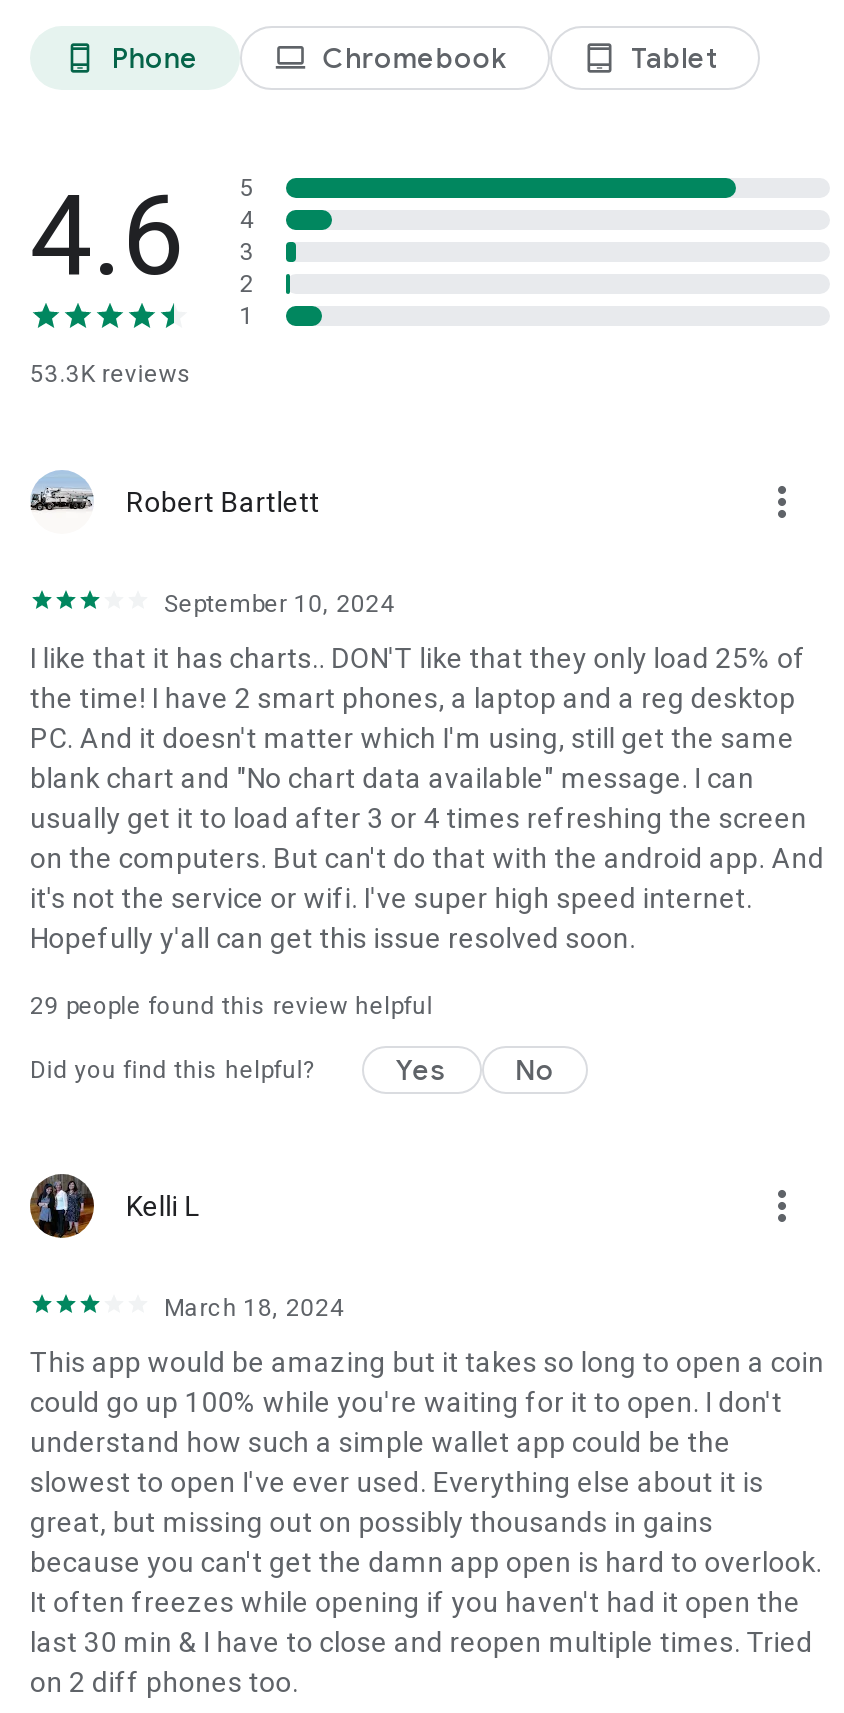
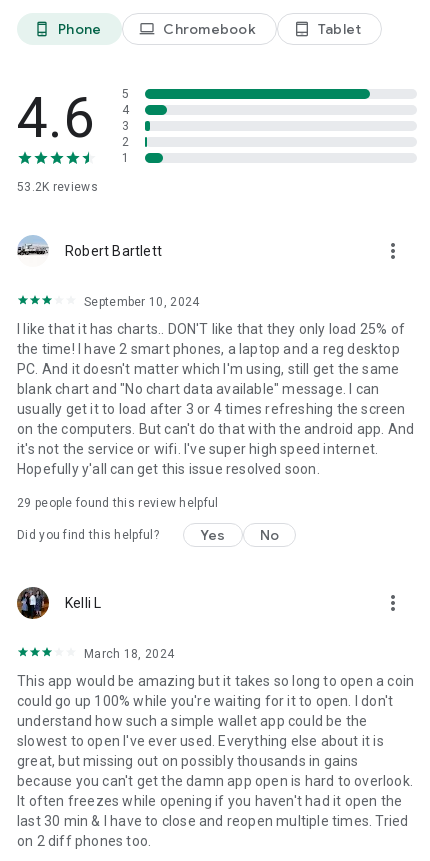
[30,360,192,388] 53.3K reviews -> [17,180,98,194] 53.2K reviews

